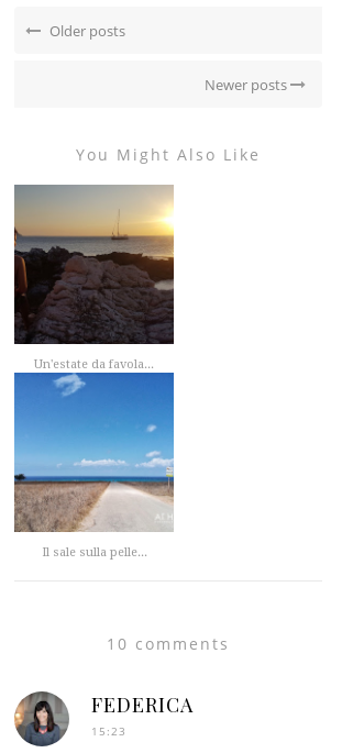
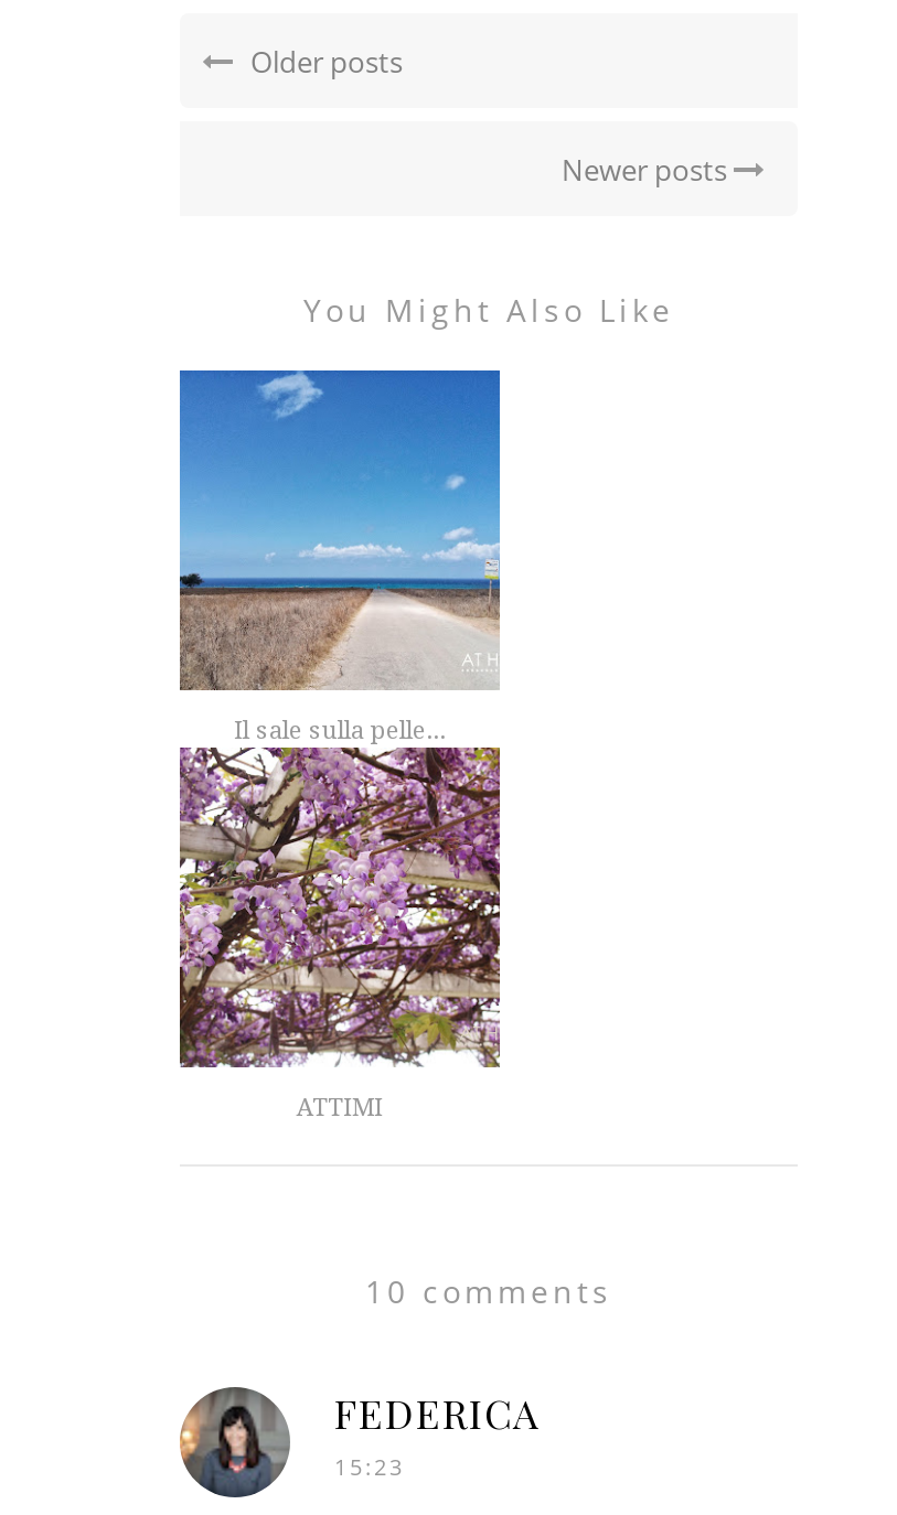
[13,185,175,372] [image] | Un'estate da favola... -> none
moved [12,378,176,560] -> [175,382,504,745]: [image] | Il sale sulla pelle...
moved [14,373,95,423] -> [180,370,341,472]: [image]
none -> [178,745,502,1122] [image] | ATTIMI

